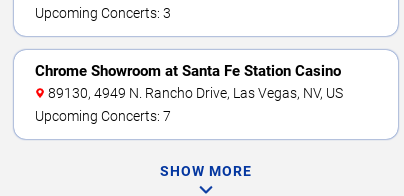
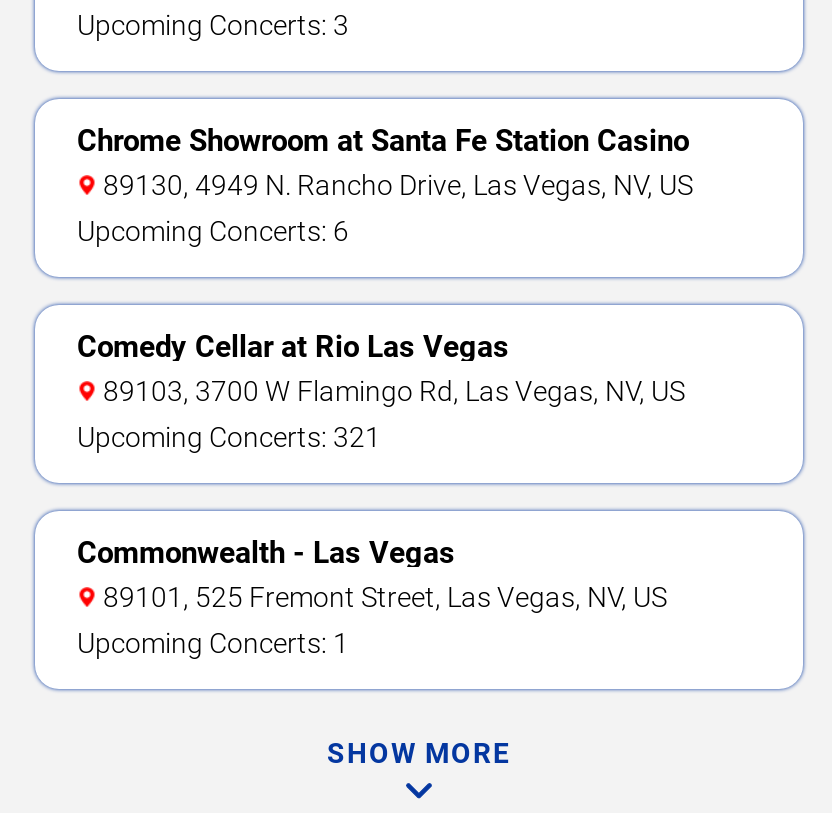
[35,108,171,124] Upcoming Concerts: 7 -> [77,215,685,659] Upcoming Concerts: 6 | Comedy Cellar at Rio Las Vegas | 89103, 3700 W Flamingo Rd, Las Vegas, NV, US | Upcoming Concerts: 321 | Commonwealth - Las Vegas | 89101, 525 Fremont Street, Las Vegas, NV, US | Upcoming Concerts: 1

